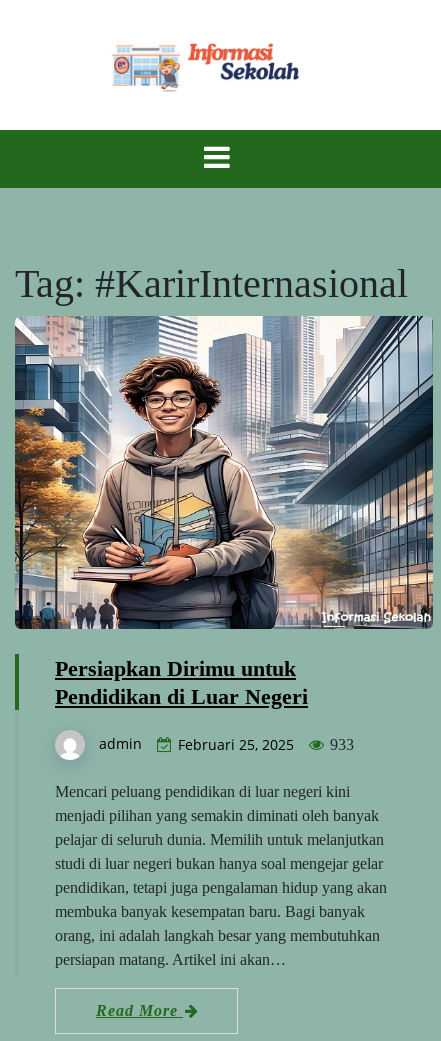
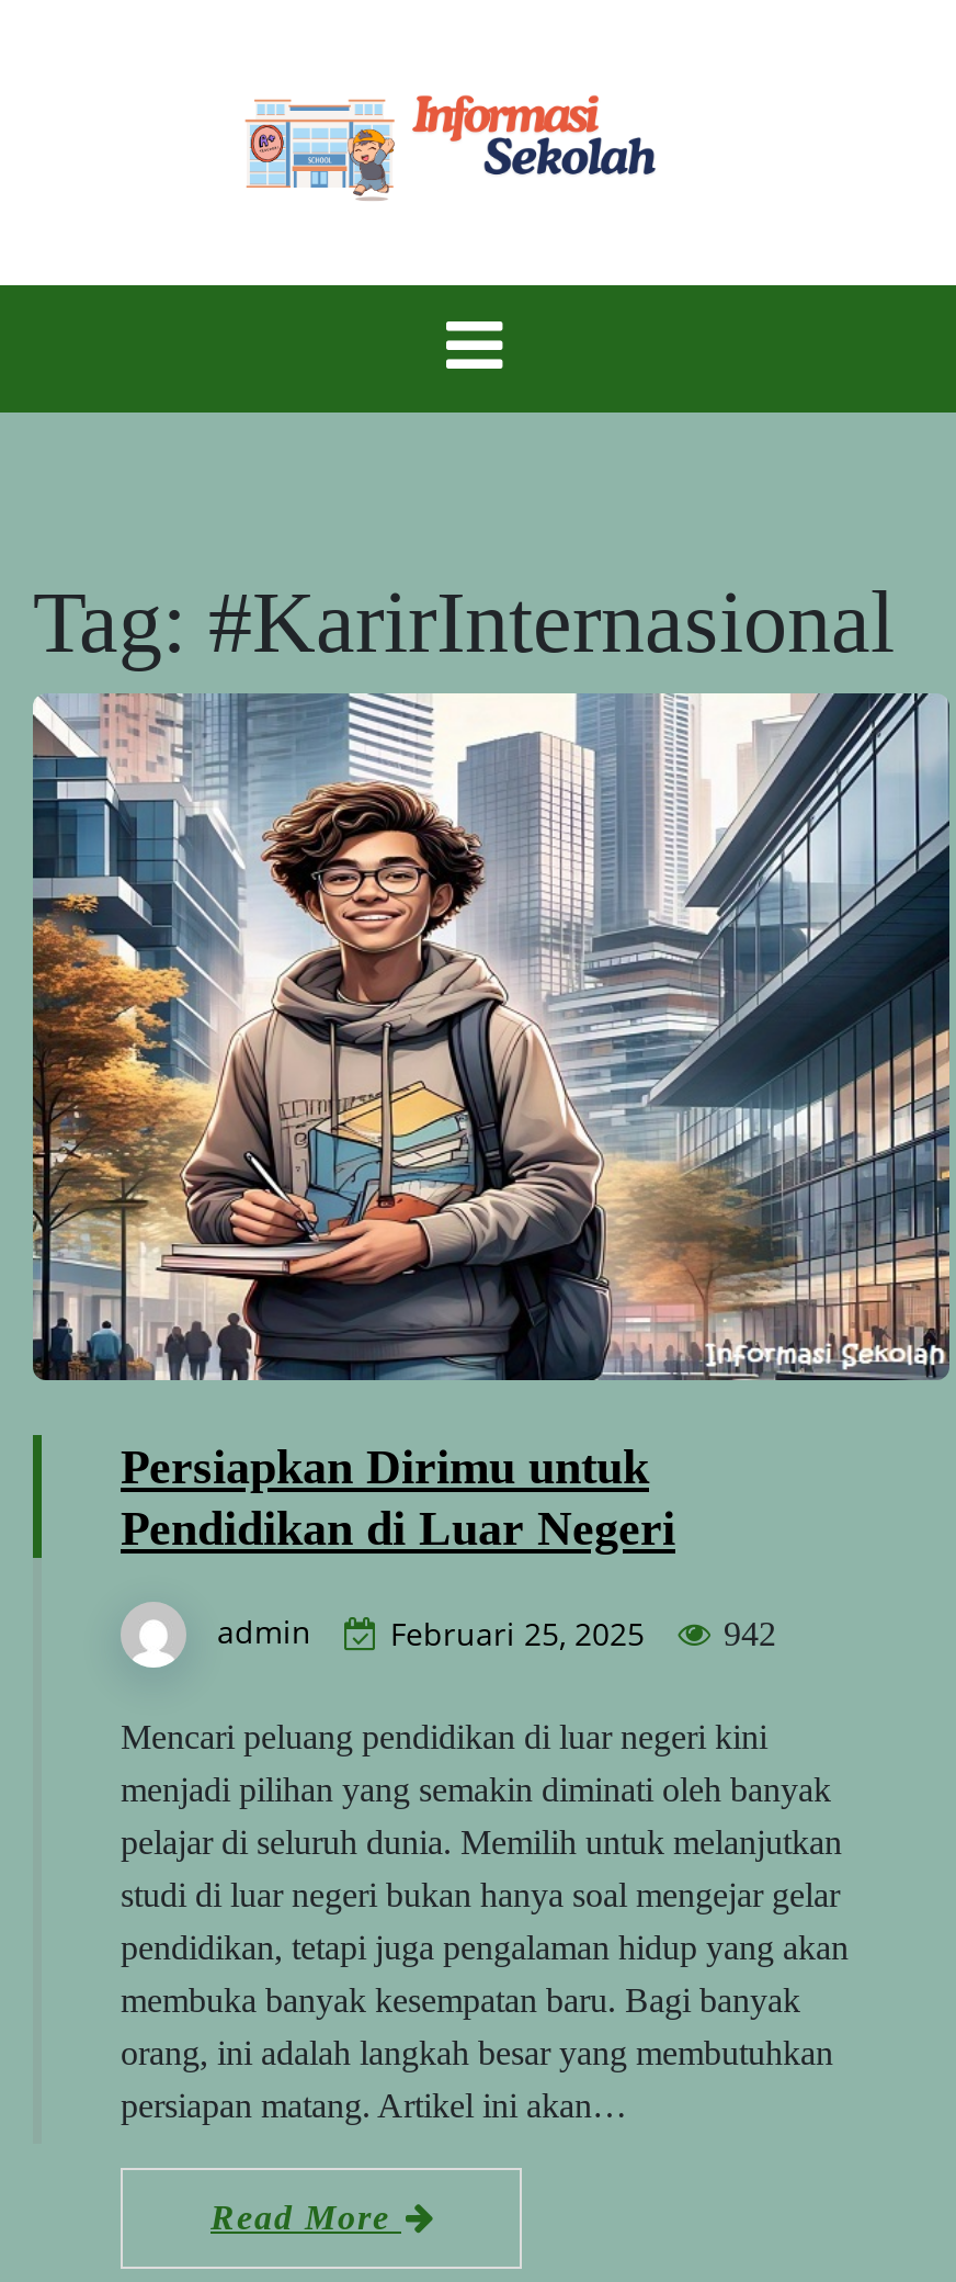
[99,734,354,754] admin Februari 25, 2025 933 -> [217,1611,776,1655] admin Februari 25, 2025 942

